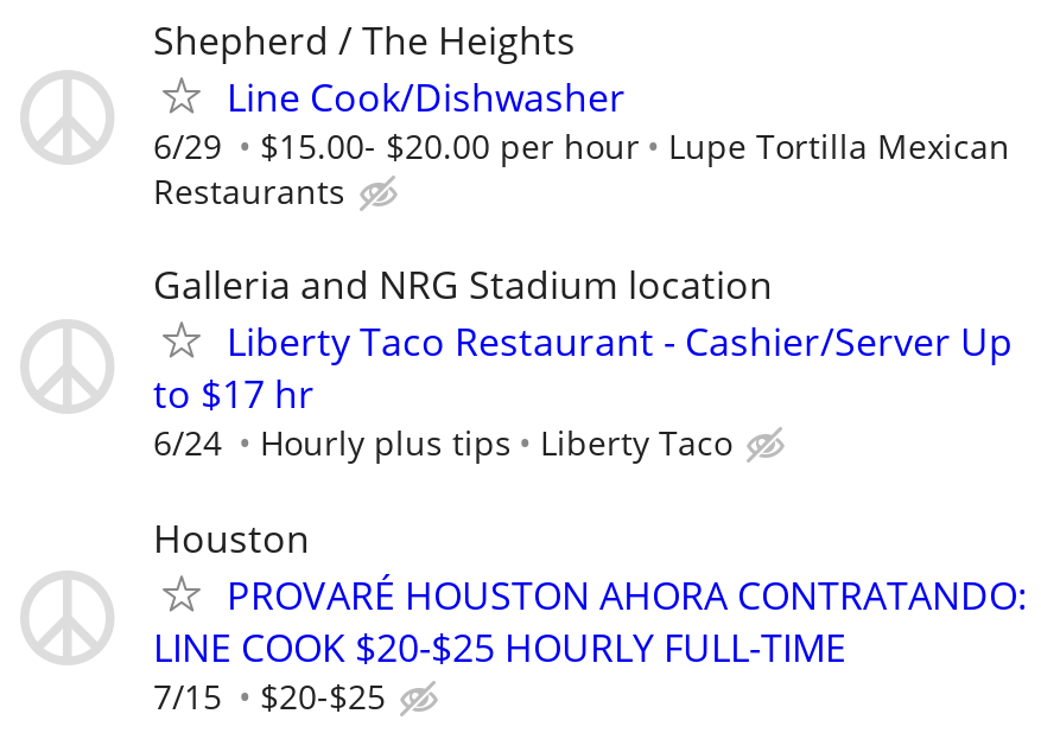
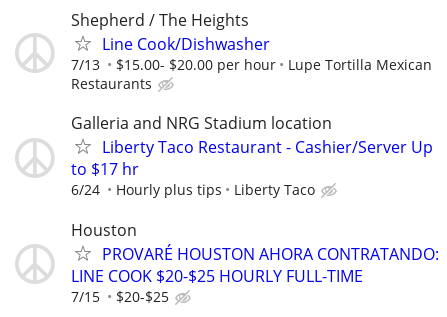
[153,124,1010,169] 6/29 $15.00- $20.00 per hour Lupe Tortilla Mexican -> [71,55,432,74] 7/13 $15.00- $20.00 per hour Lupe Tortilla Mexican

